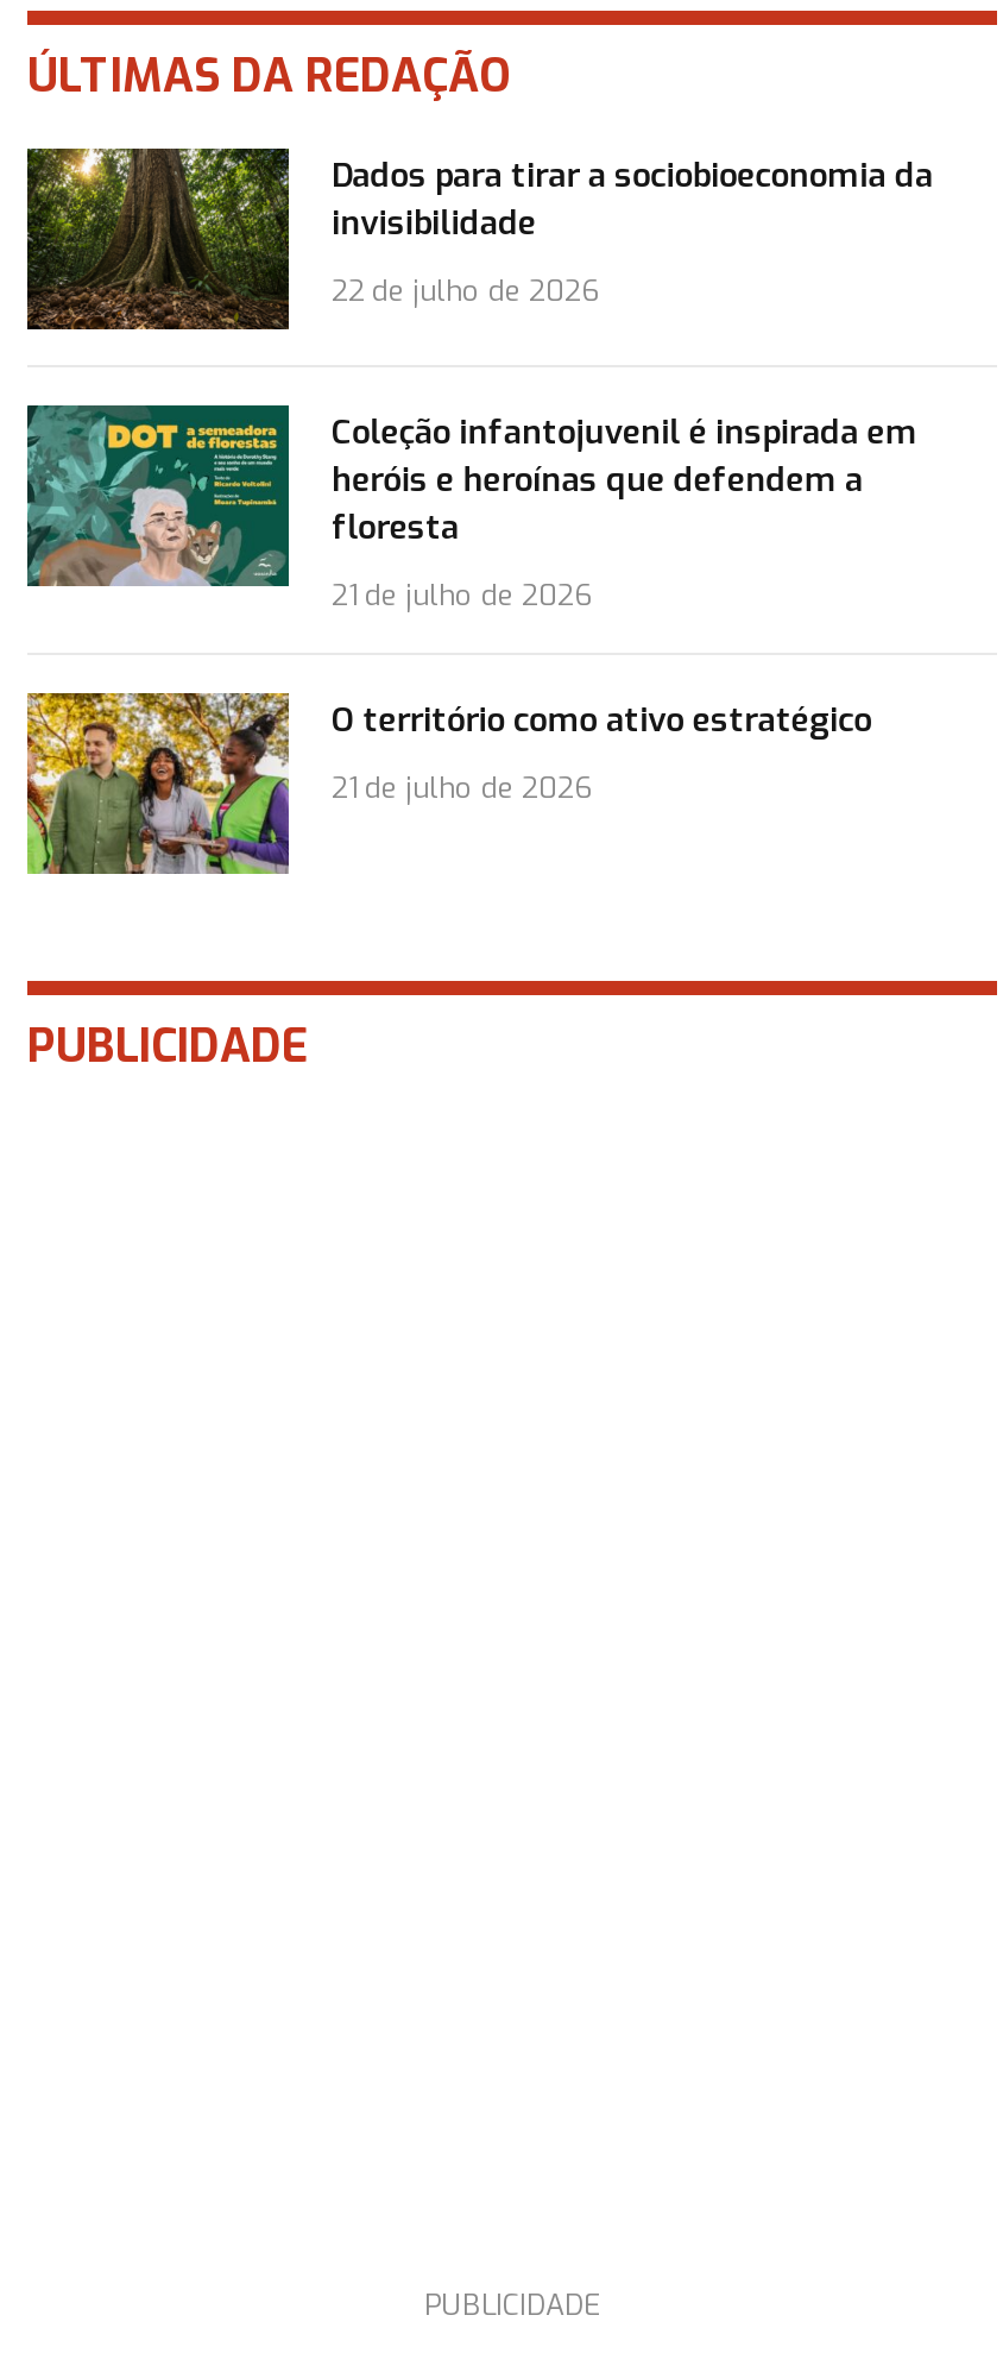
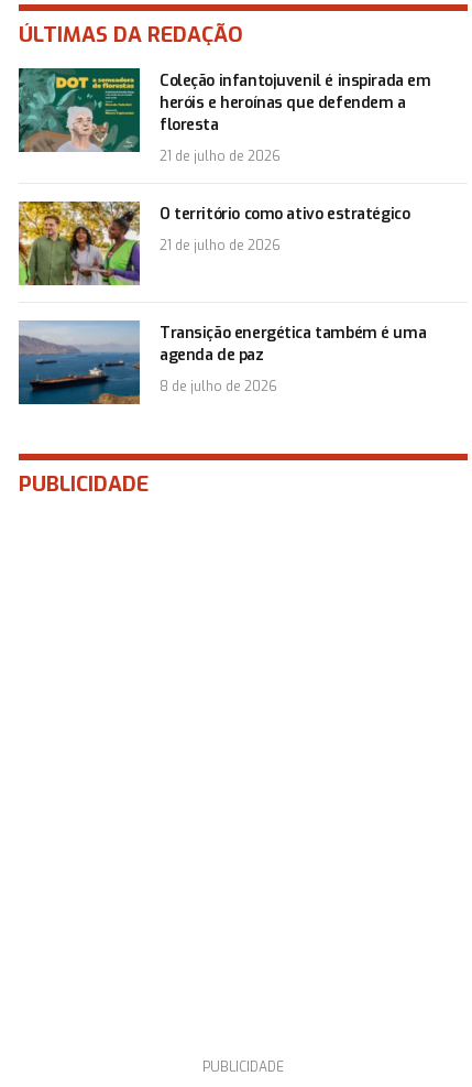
[25,146,933,332] [image] | Dados para tirar a sociobioeconomia da | invisibilidade | 22 de julho de 2026 -> none
moved [23,403,917,806] -> [17,67,431,254]: [image] | Coleção infantojuvenil é inspirada em | heróis e heroínas que defendem a | floresta | 21 de julho de 2026 | O território como ativo estratégico | 21 de julho de 2026
none -> [18,319,426,405] [image] | Transição energética também é uma | agenda de paz | 8 de julho de 2026

